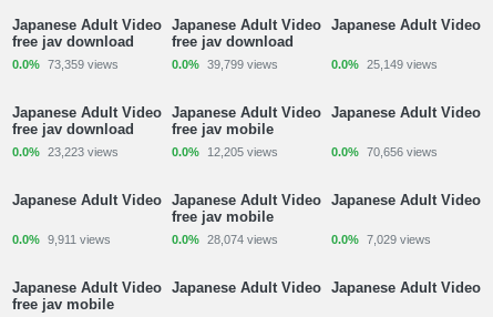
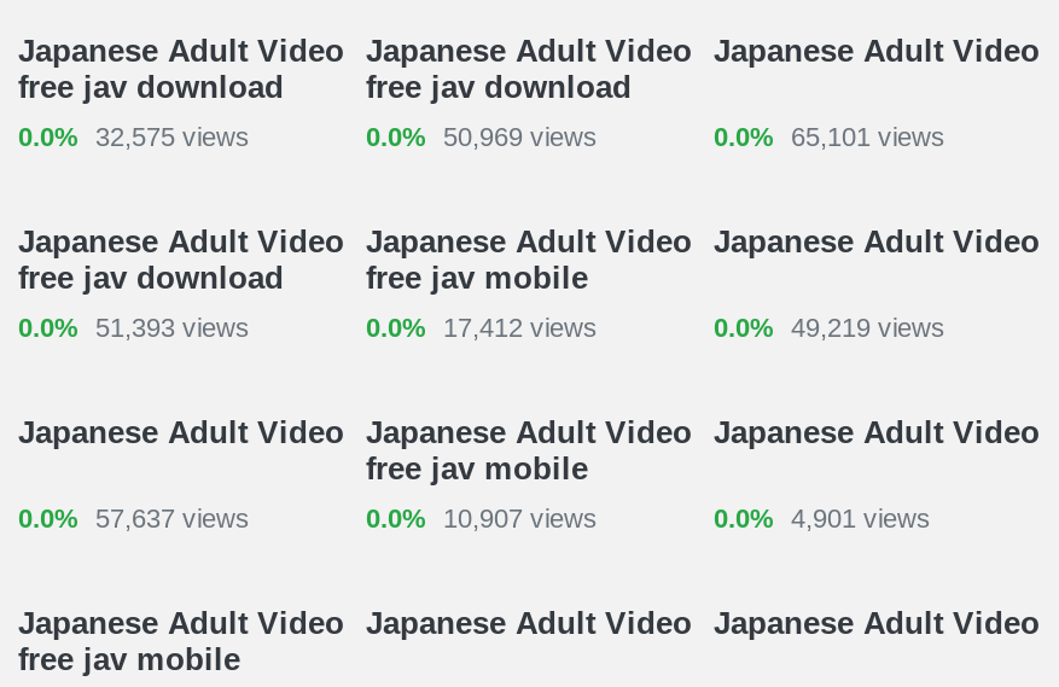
[12,57,119,71] 0.0% 73,359 views -> [18,121,250,150] 0.0% 32,575 views
[172,57,278,71] 0.0% 39,799 views -> [366,121,598,150] 0.0% 50,969 views
[331,57,438,71] 0.0% 25,149 views -> [714,121,945,150] 0.0% 65,101 views
[12,145,119,158] 0.0% 23,223 views -> [18,312,250,341] 0.0% 51,393 views
[172,145,278,158] 0.0% 12,205 views -> [366,312,598,341] 0.0% 17,412 views
[331,145,438,158] 0.0% 70,656 views -> [714,312,945,341] 0.0% 49,219 views
[12,233,111,246] 0.0% 9,911 views -> [18,504,250,533] 0.0% 57,637 views
[172,233,278,246] 0.0% 28,074 views -> [366,504,598,533] 0.0% 10,907 views
[331,233,431,246] 0.0% 7,029 views -> [714,504,931,533] 0.0% 4,901 views

